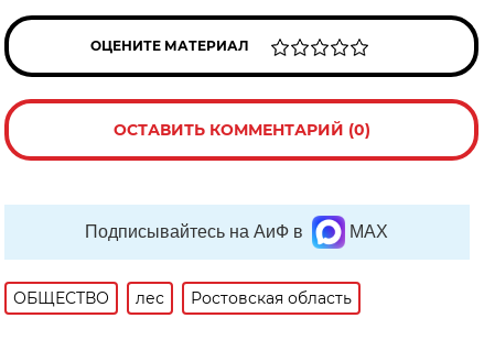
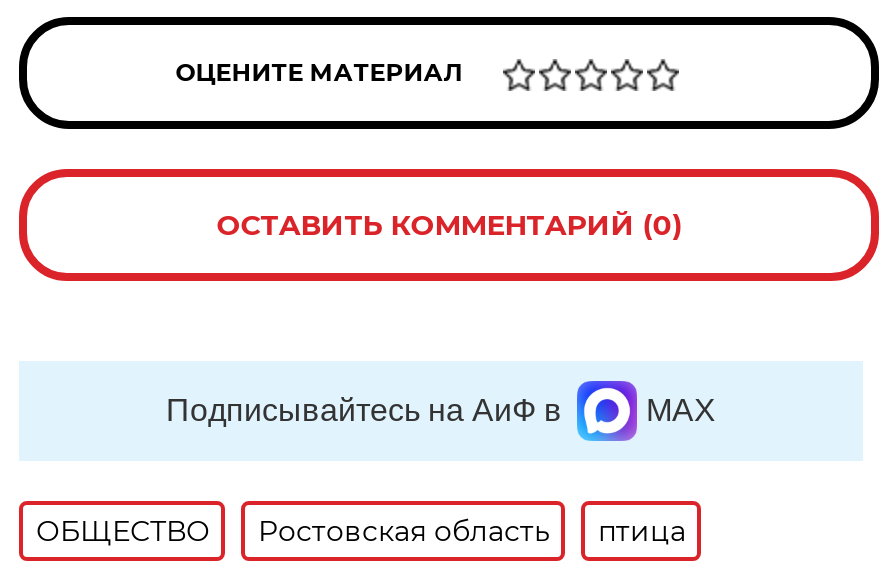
[136,289,165,308] лес -> none
none -> [598,513,686,549] птица

